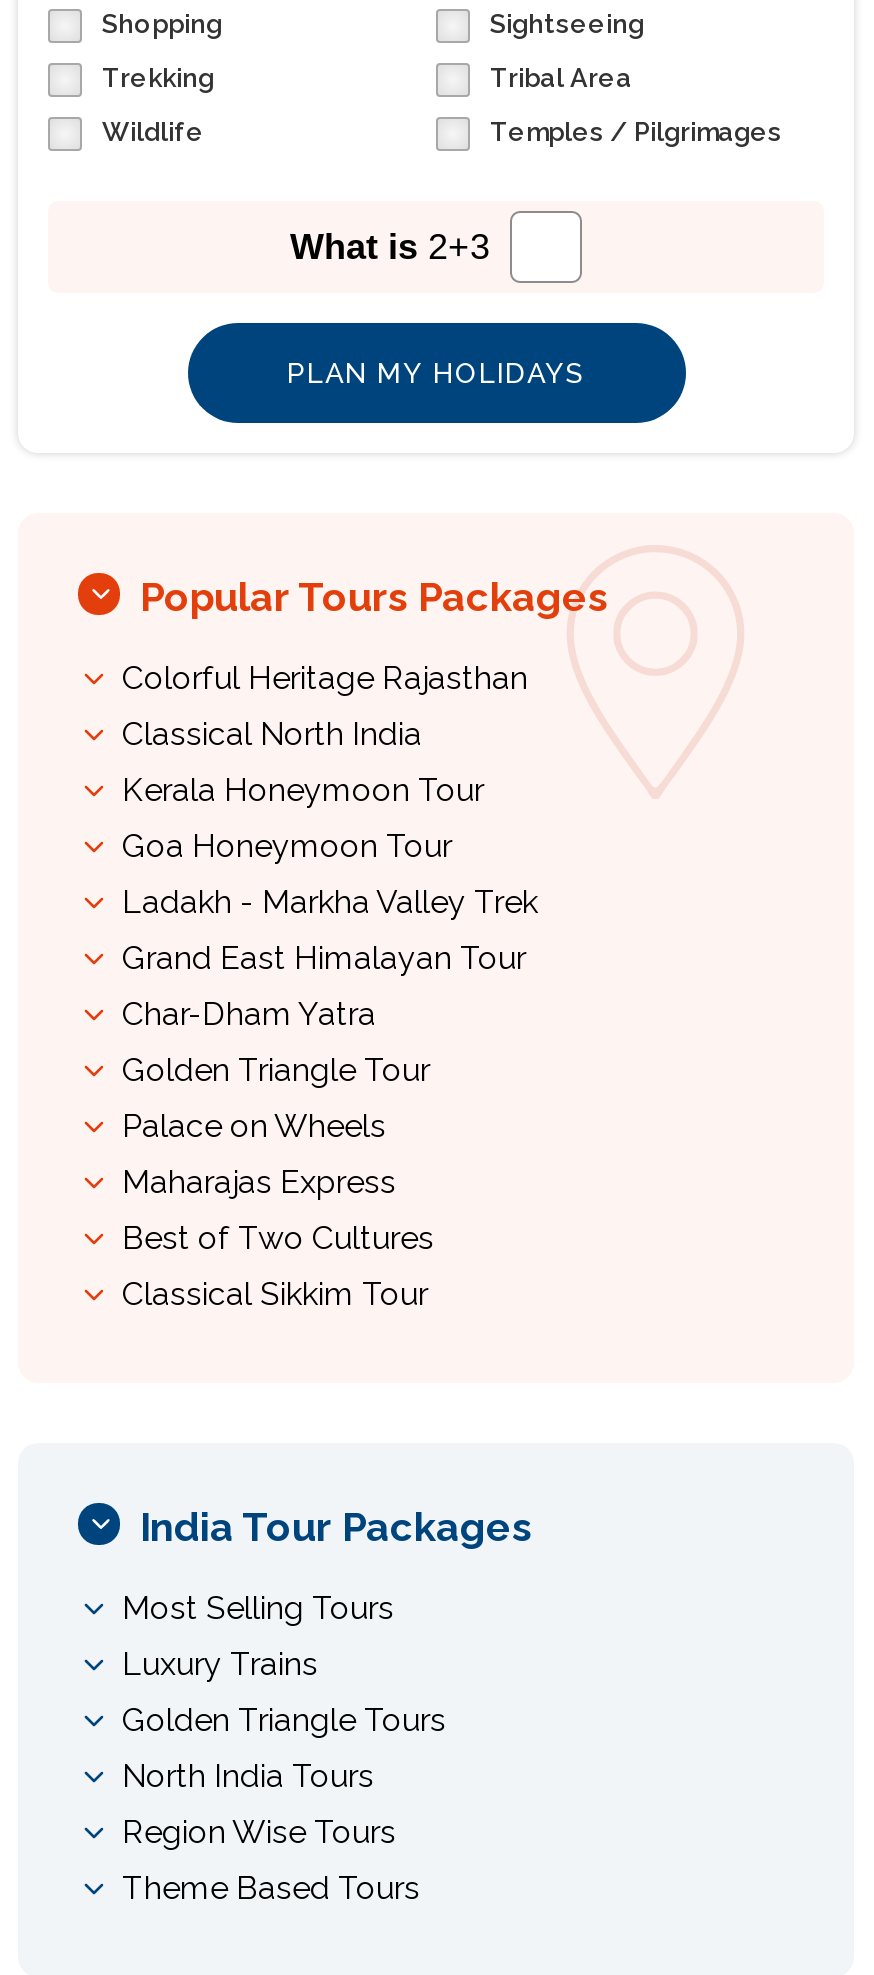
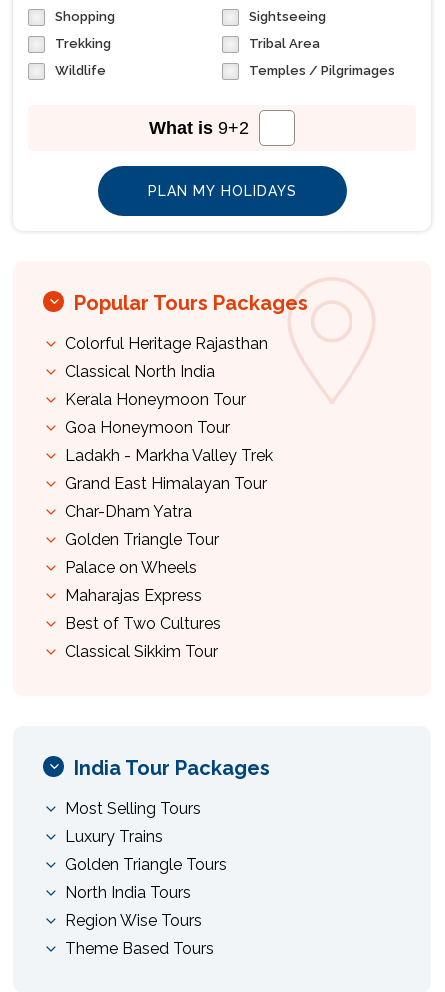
[290,227,490,267] What is 2+3 -> [149,118,249,138] What is 9+2

